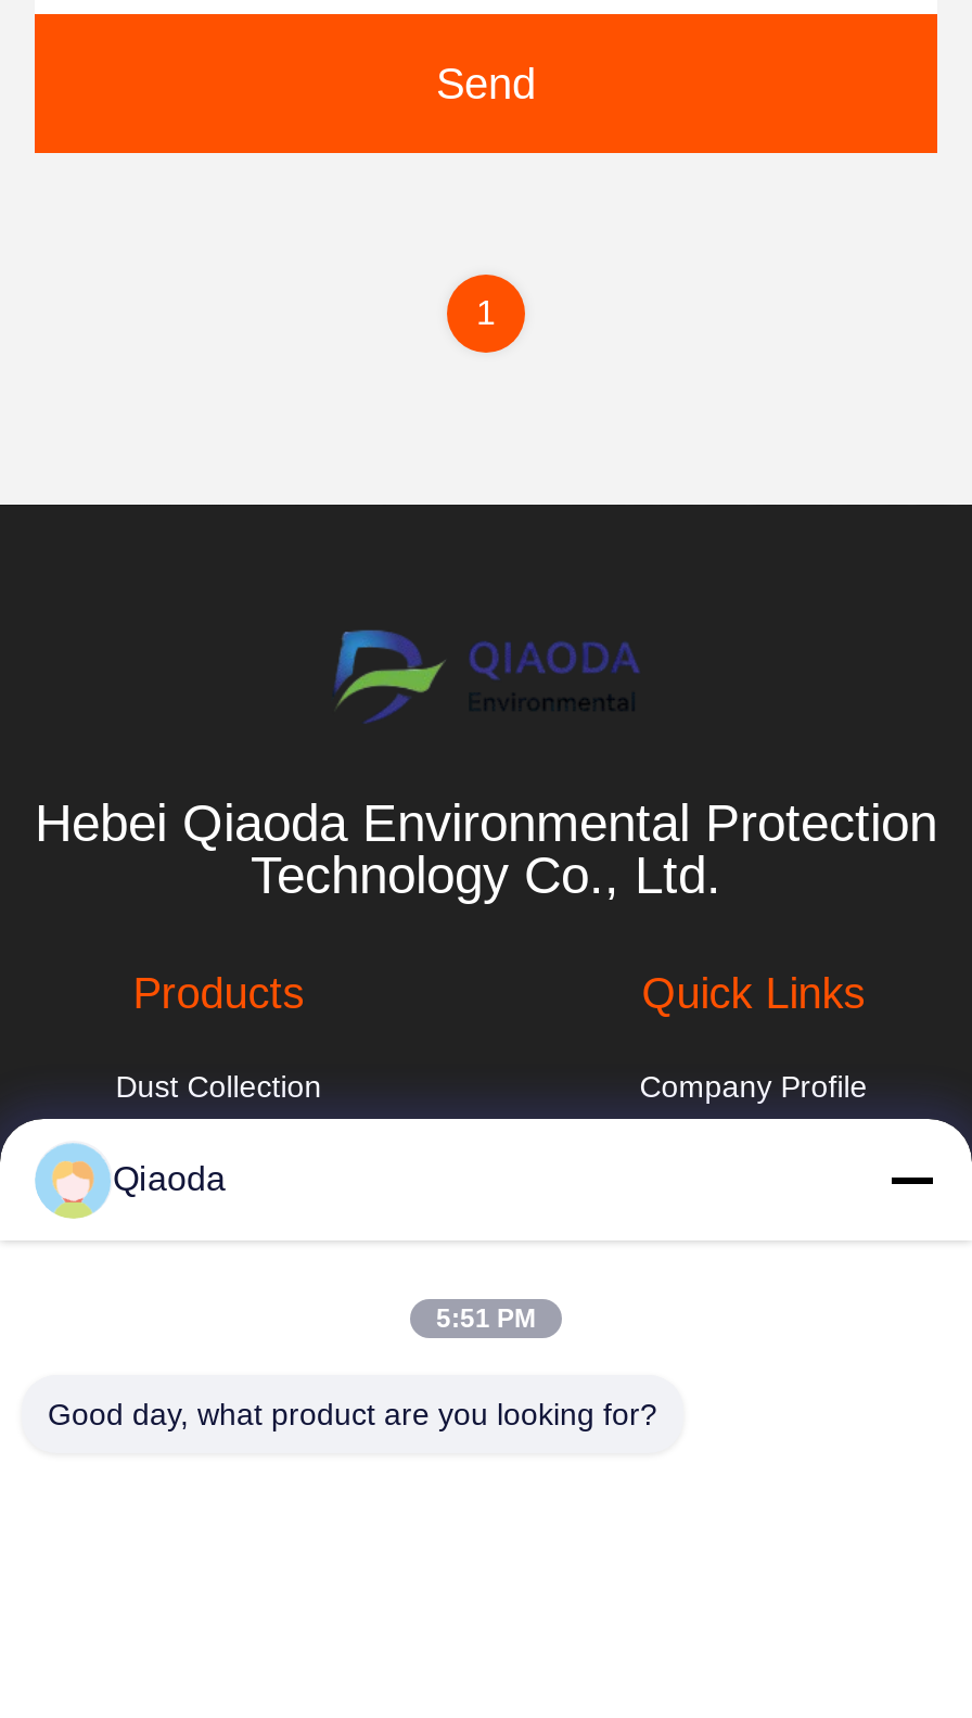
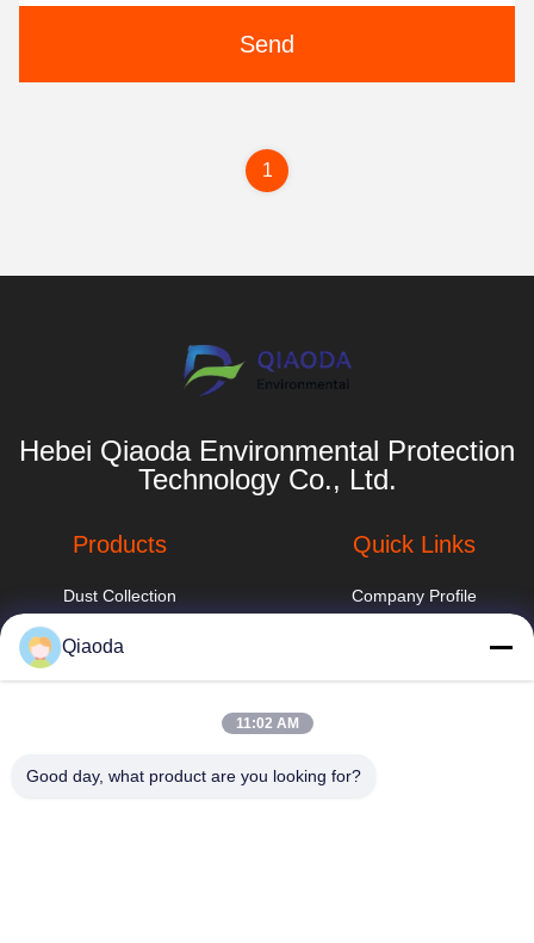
[436,1303,536,1334] 5:51 PM -> [235,715,299,732] 11:02 AM

